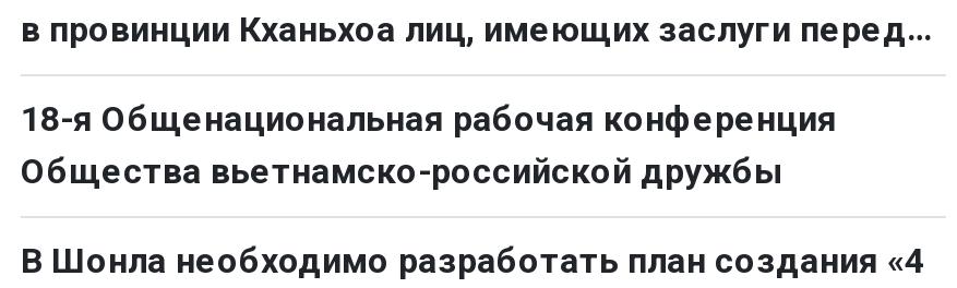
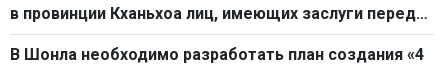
[21,97,837,191] 18-я Общенациональная рабочая конференция | Общества вьетнамско-российской дружбы -> none

